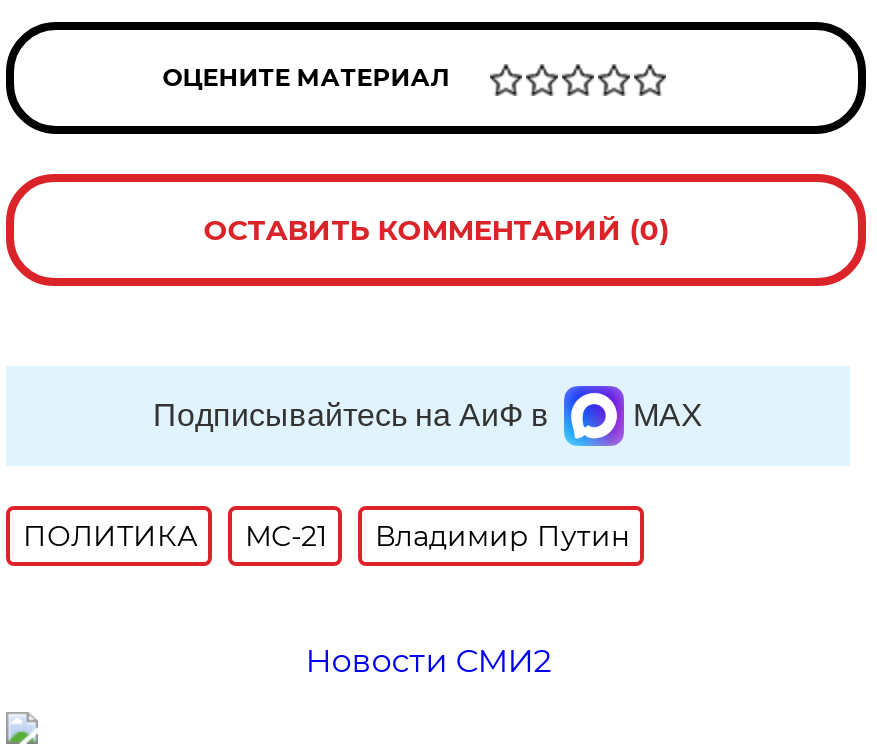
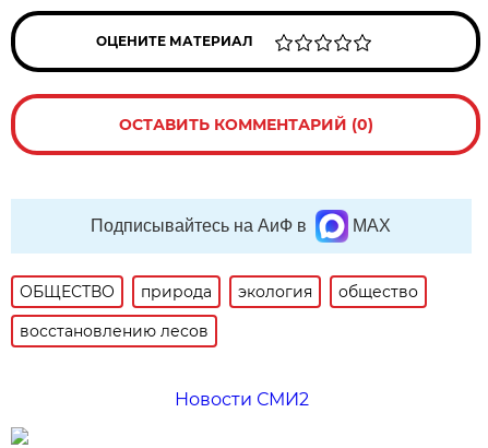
[23,518,629,554] ПОЛИТИКА | МС-21 | Владимир Путин -> [20,282,419,341] ОБЩЕСТВО | природа | экология | общество | восстановлению лесов

